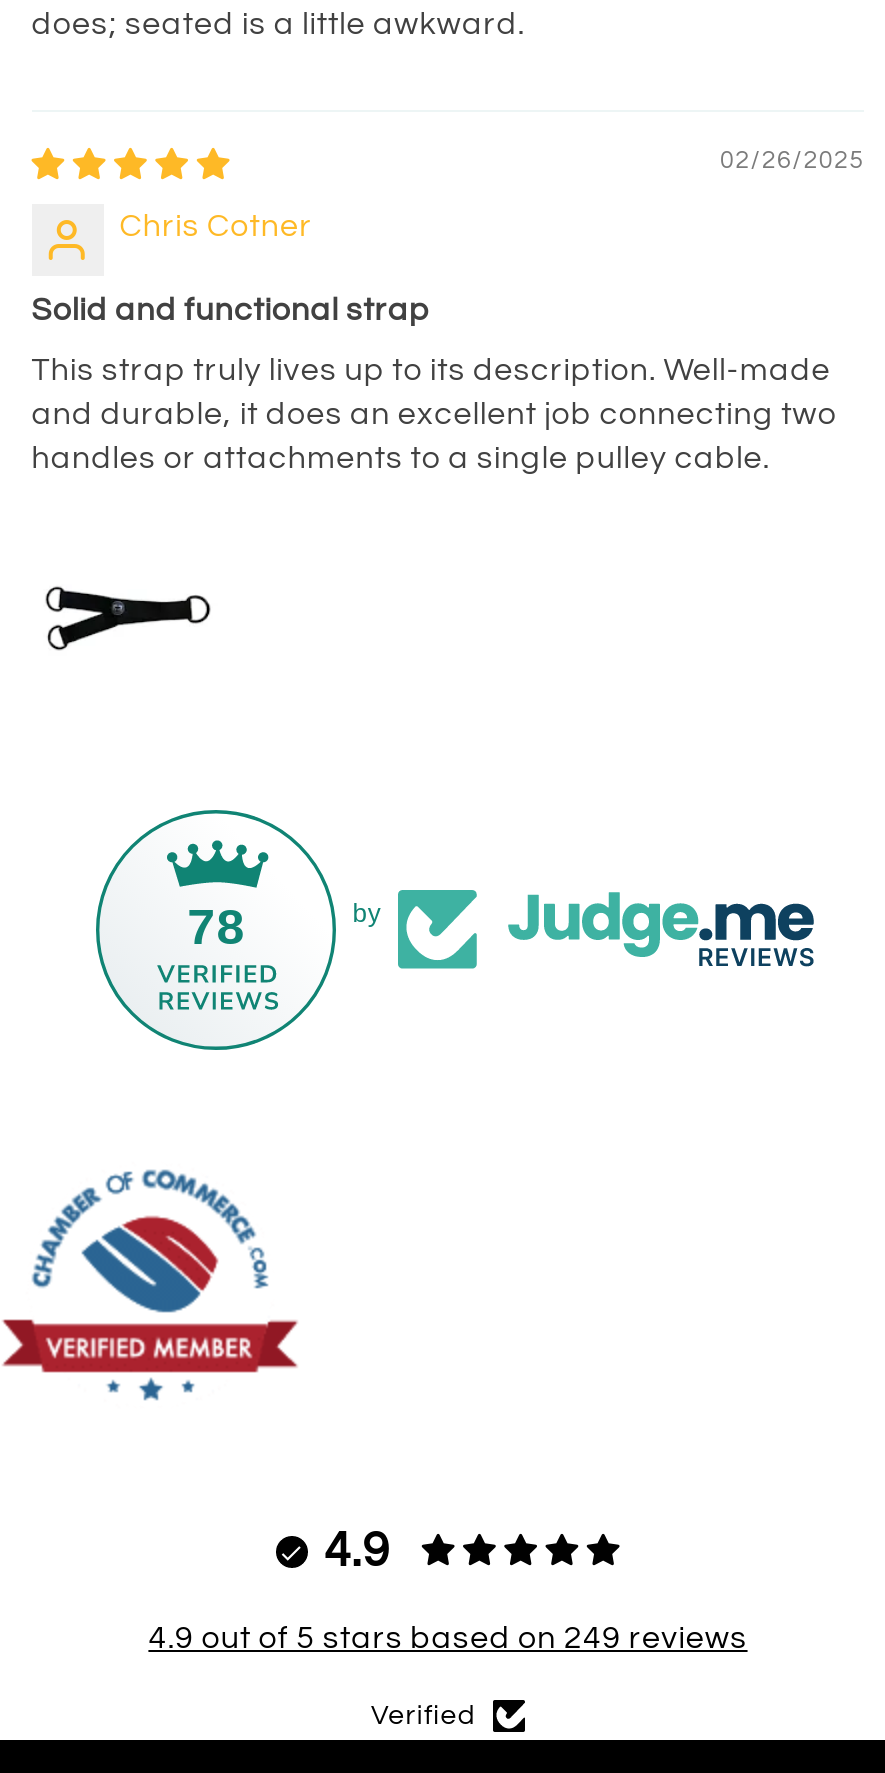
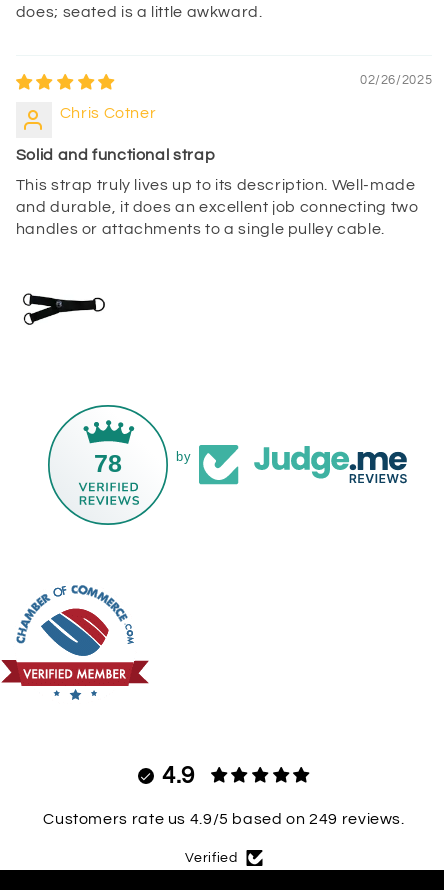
[148,1621,748,1653] 4.9 out of 5 stars based on 249 reviews -> [43,810,405,826] Customers rate us 4.9/5 based on 249 reviews.

